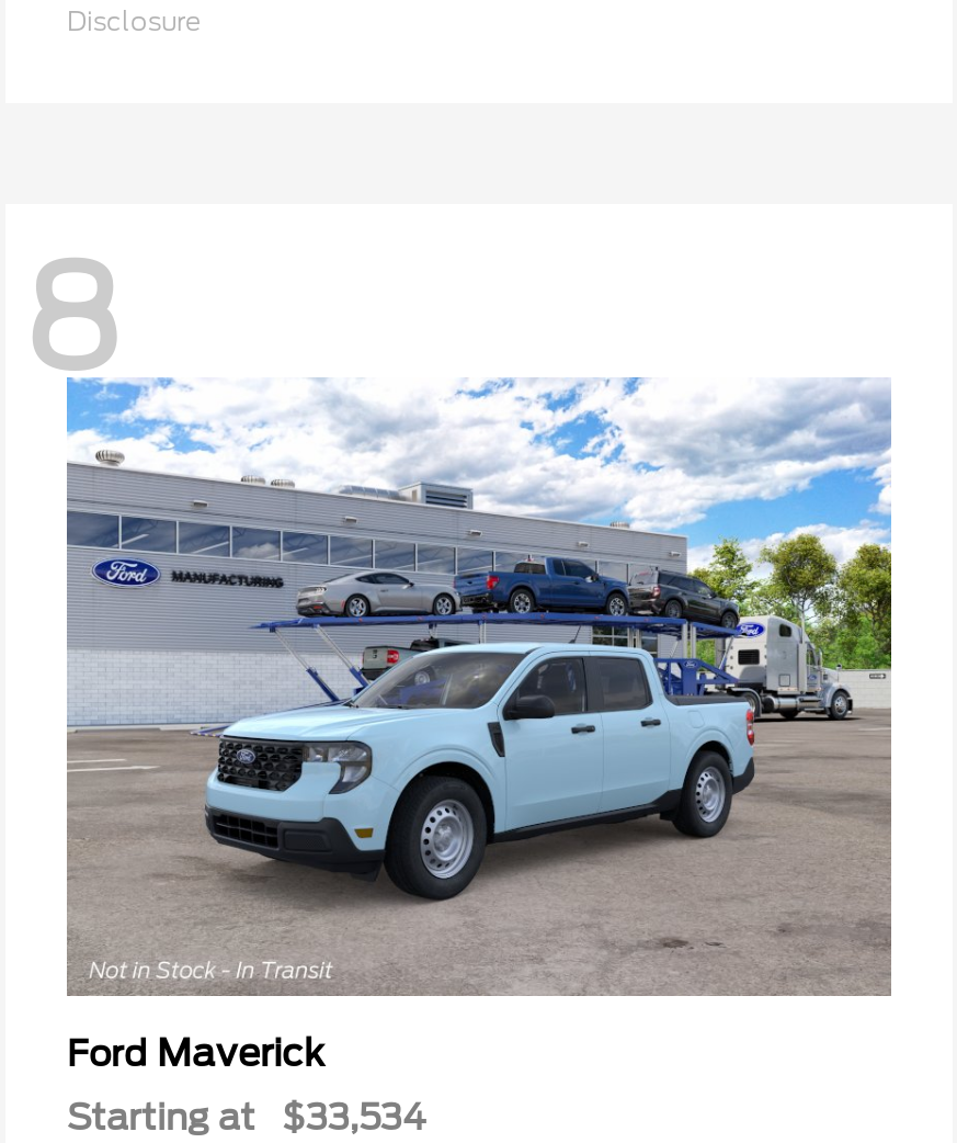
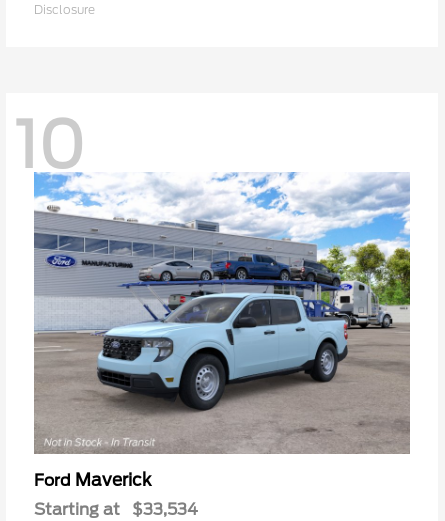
[23,236,119,402] 8 -> [14,107,85,183] 10

